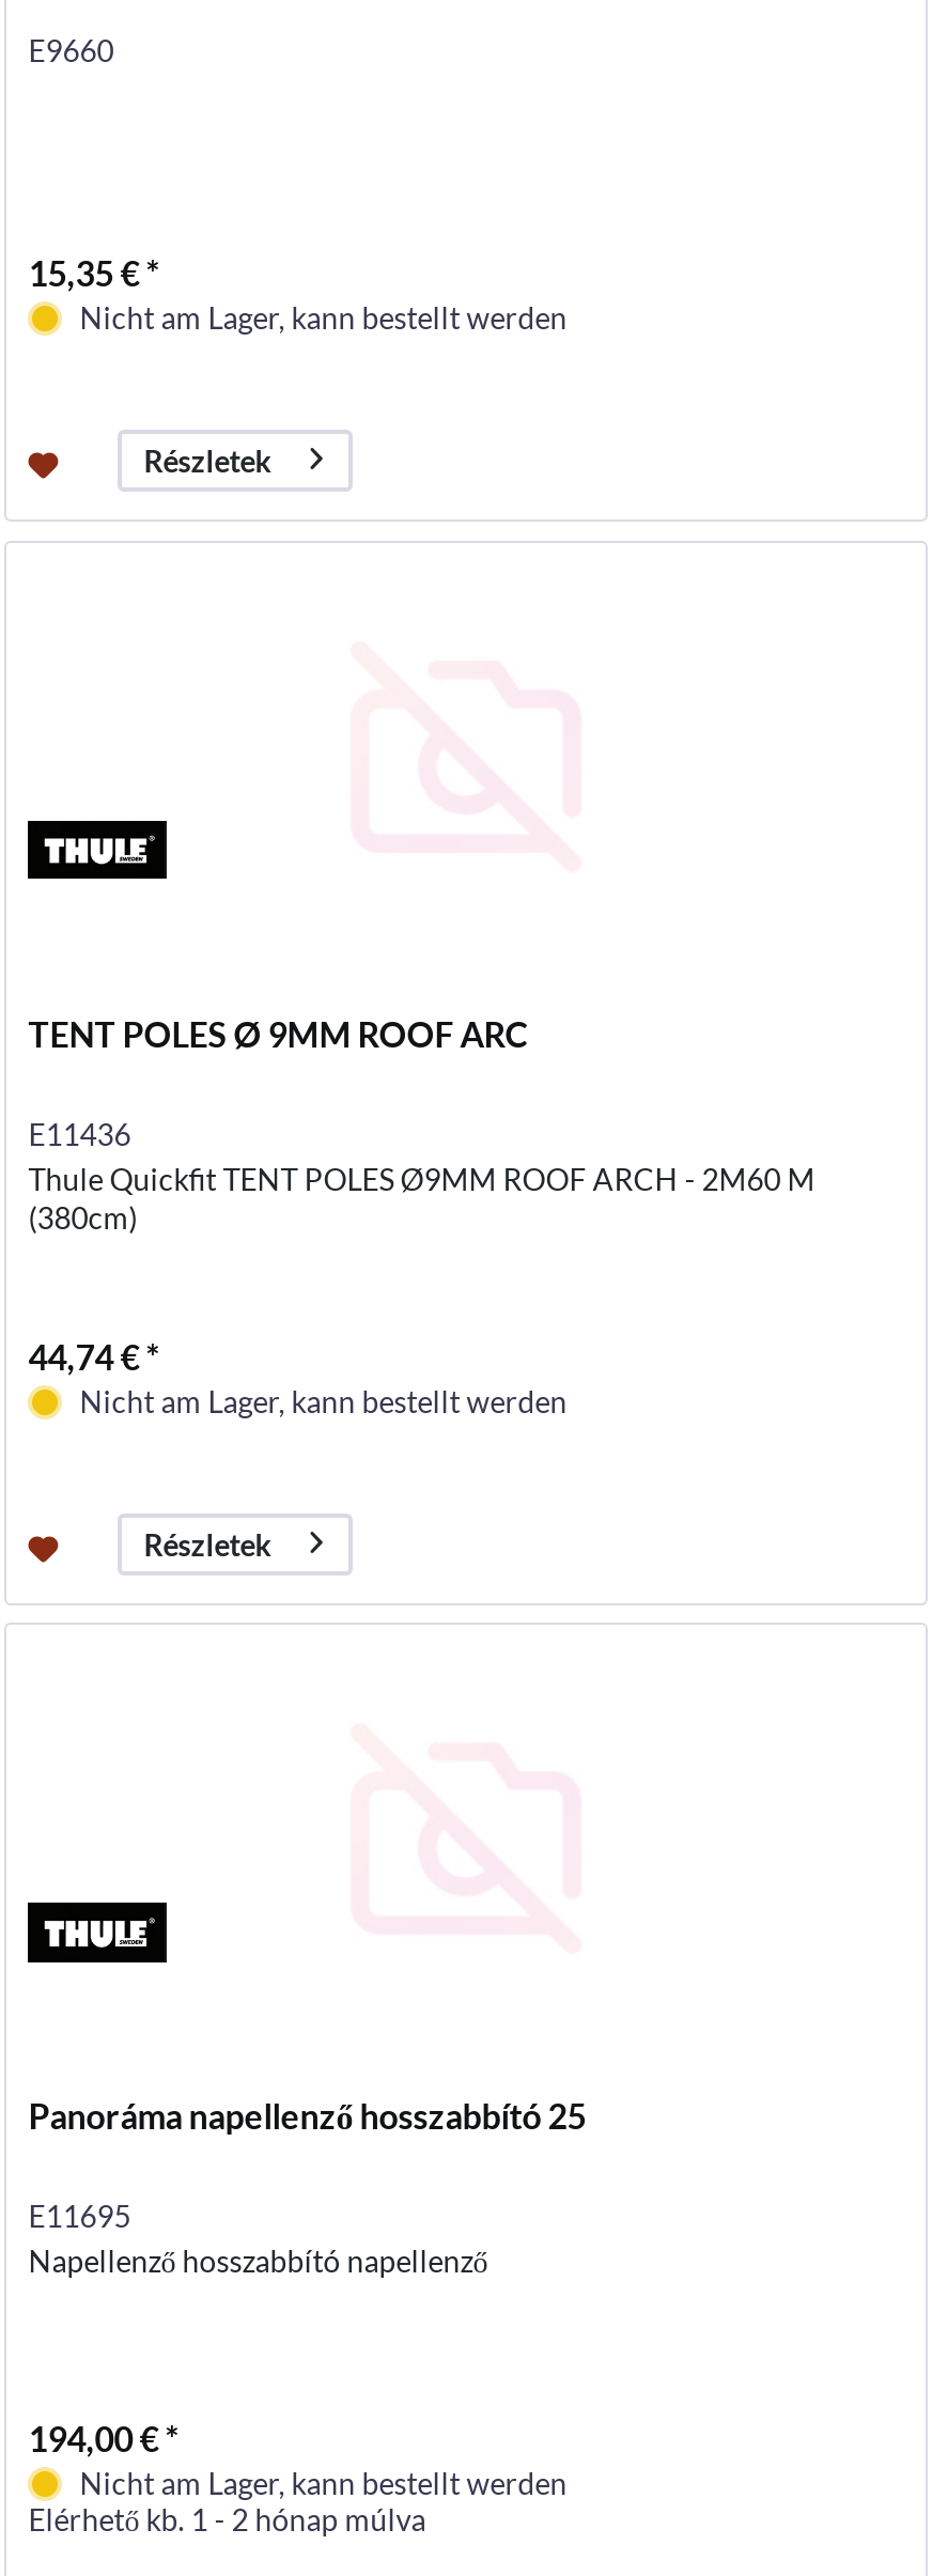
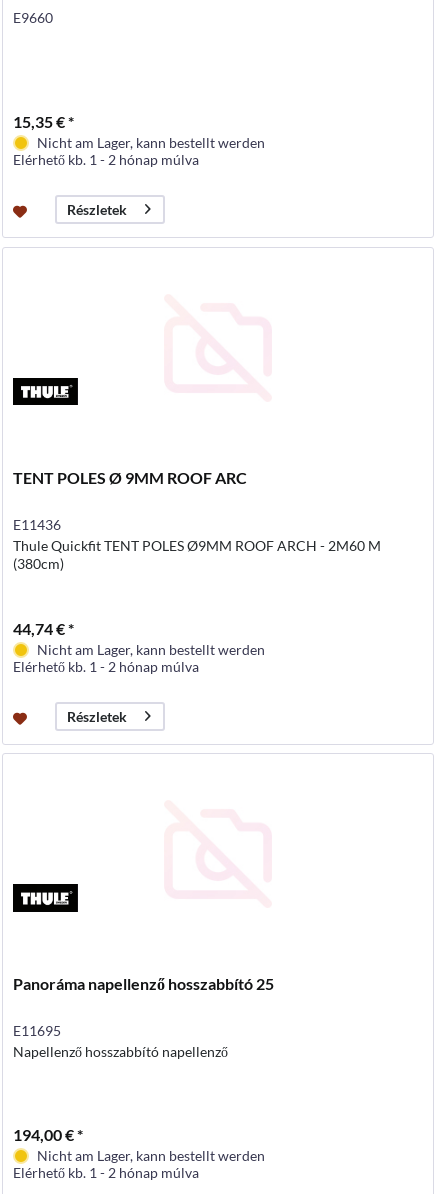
none -> [13,151,199,168] Elérhető kb. 1 - 2 hónap múlva
none -> [13,658,199,675] Elérhető kb. 1 - 2 hónap múlva

